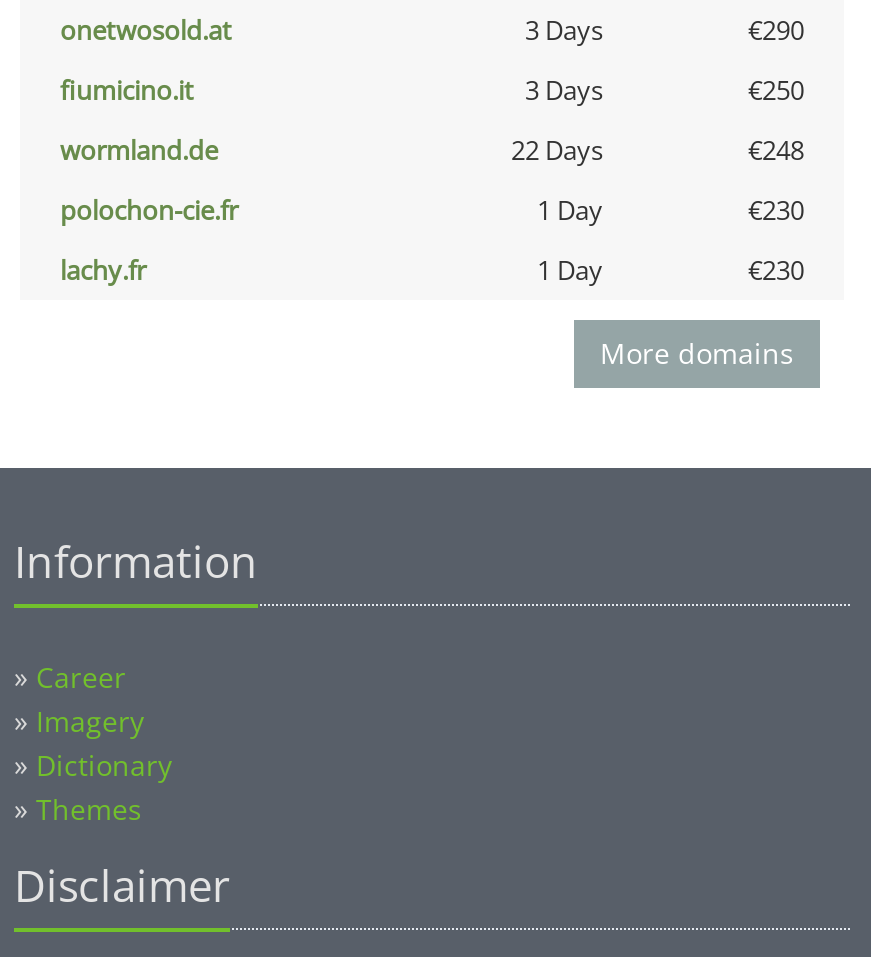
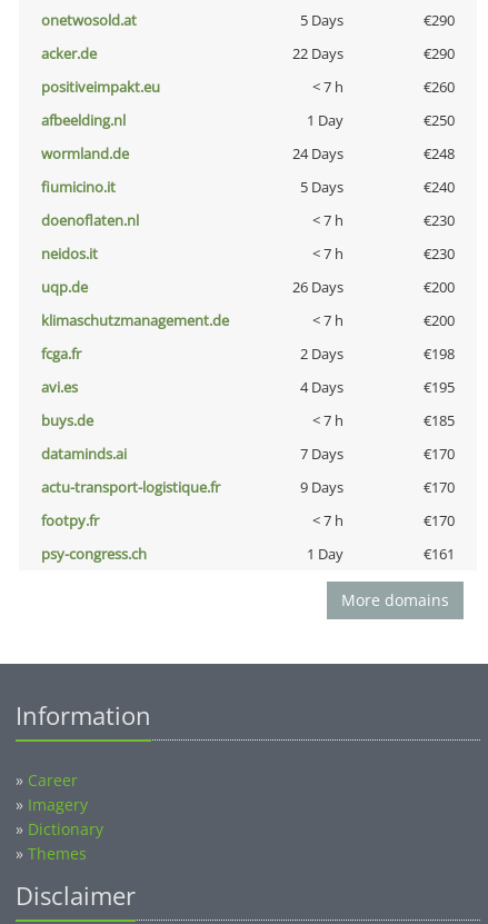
[525,12,603,48] 3 Days -> [300,10,343,30] 5 Days
[60,72,603,108] fiumicino.it | 3 Days -> [41,43,455,130] acker.de | 22 Days | €290 | positiveimpakt.eu | < 7 h | €260 | afbeelding.nl | 1 Day
[511,132,603,168] 22 Days -> [292,143,343,163] 24 Days
[60,192,603,228] polochon-cie.fr | 1 Day -> [41,177,455,230] fiumicino.it | 5 Days | €240 | doenoflaten.nl | < 7 h
[60,252,603,288] lachy.fr | 1 Day -> [41,244,343,264] neidos.it | < 7 h
none -> [41,277,455,564] uqp.de | 26 Days | €200 | klimaschutzmanagement.de | < 7 h | €200 | fcga.fr | 2 Days | €198 | avi.es | 4 Days | €195 | buys.de | < 7 h | €185 | dataminds.ai | 7 Days | €170 | actu-transport-logistique.fr | 9 Days | €170 | footpy.fr | < 7 h | €170 | psy-congress.ch | 1 Day | €161

